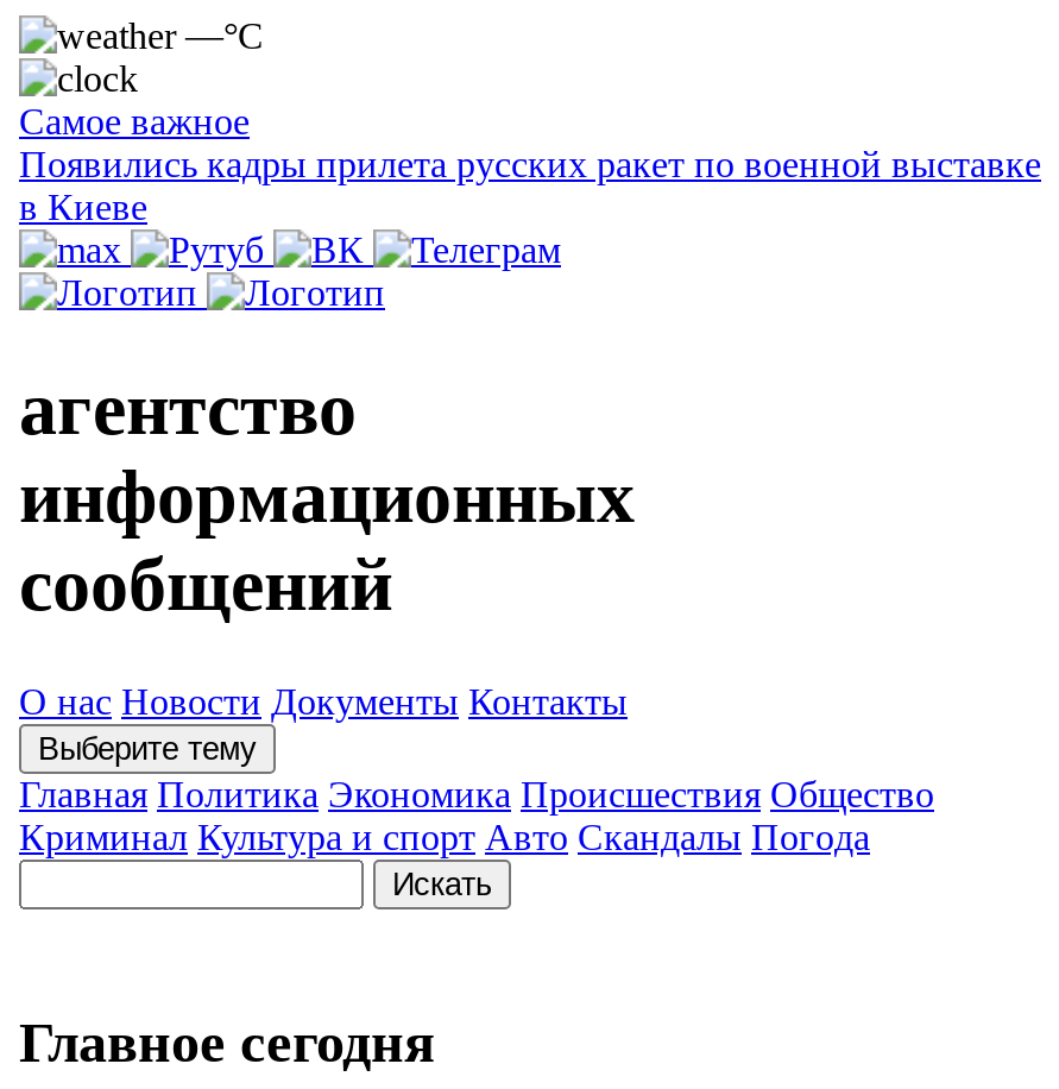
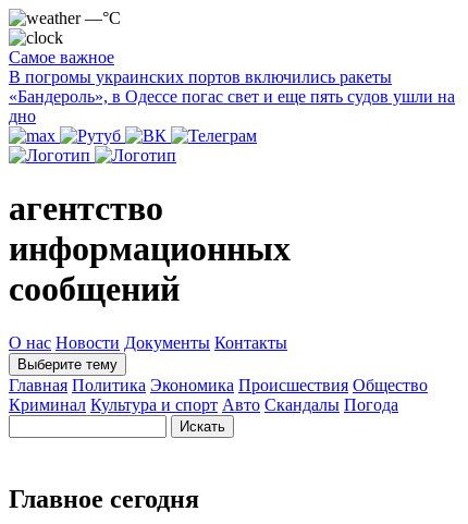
[19,144,1041,227] Появились кадры прилета русских ракет по военной выставке | в Киеве -> [9,68,455,125] В погромы украинских портов включились ракеты | «Бандероль», в Одессе погас свет и еще пять судов ушли на | дно

